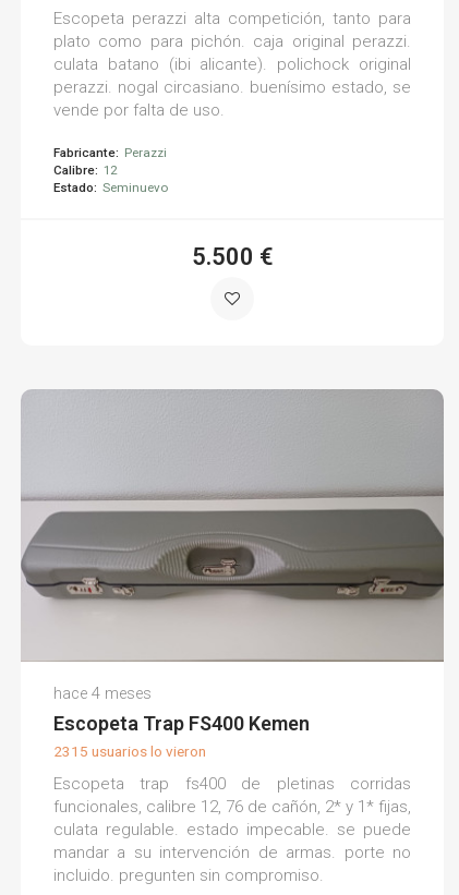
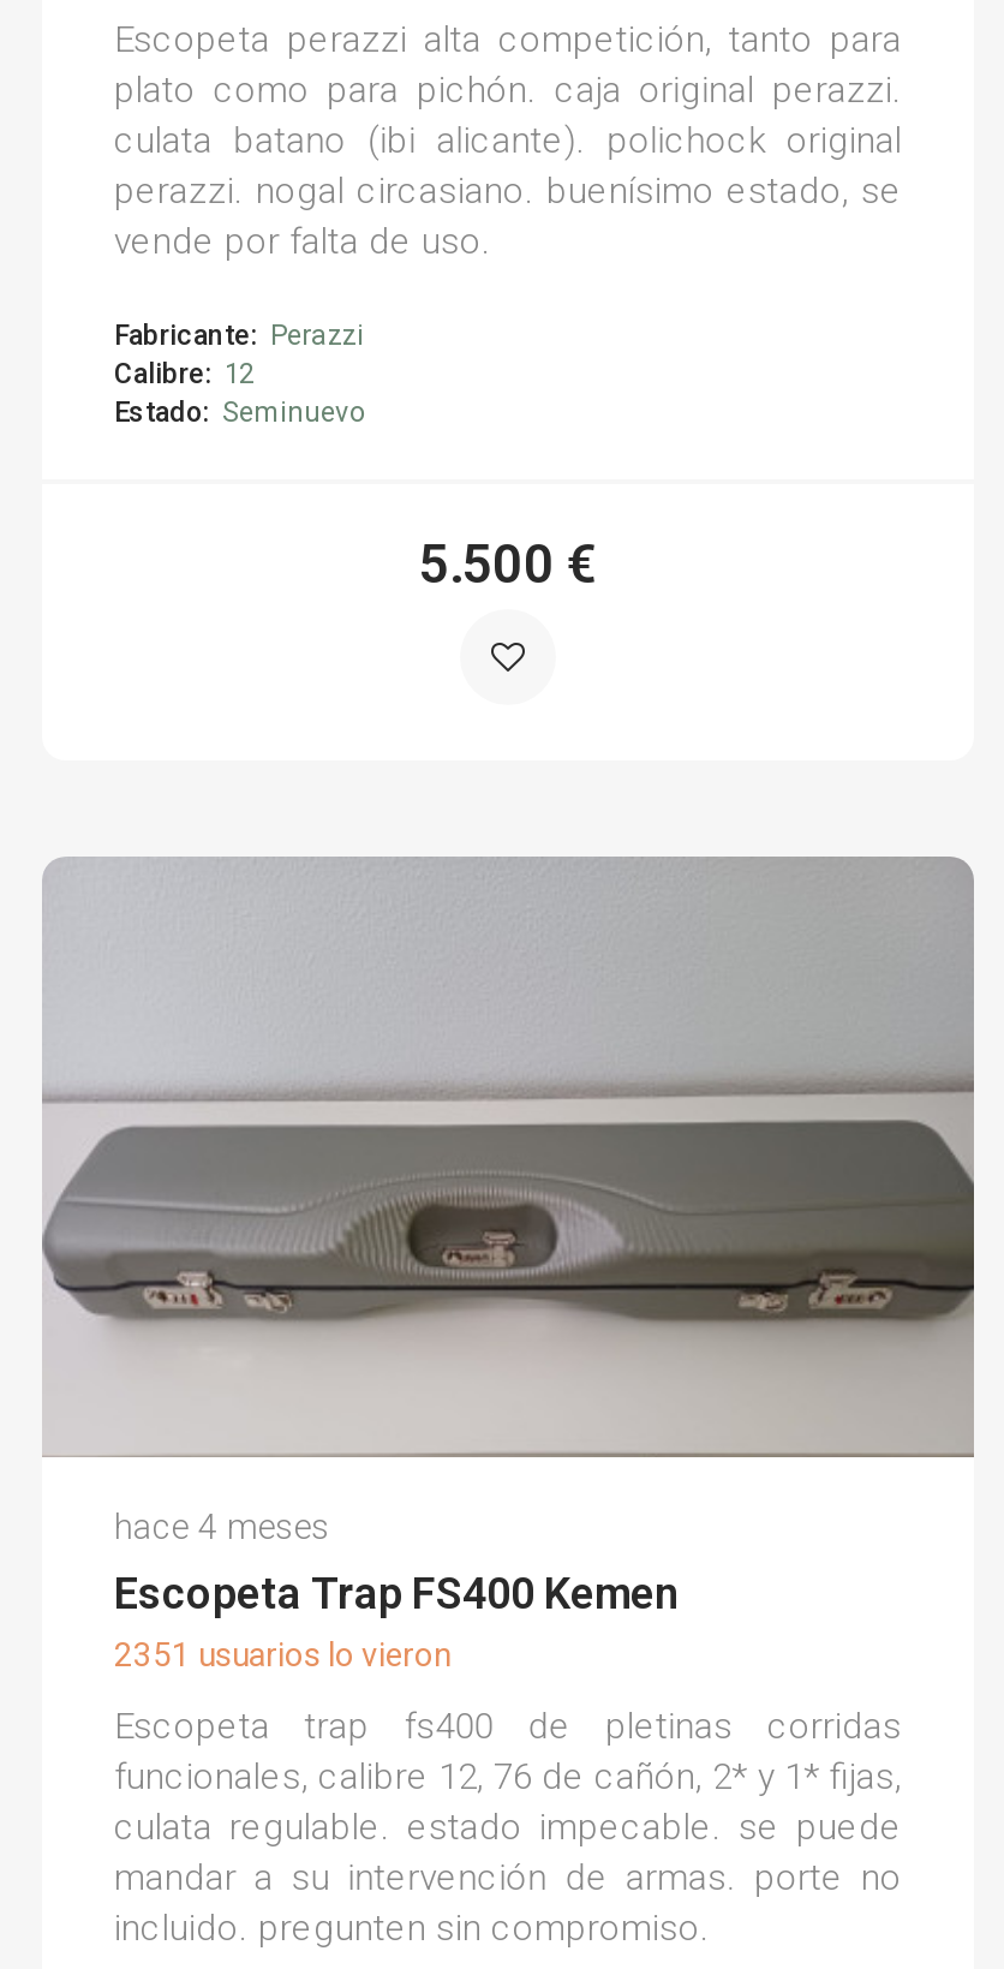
[53,742,206,760] 2315 usuarios lo vieron -> [114,1635,450,1673] 2351 usuarios lo vieron

